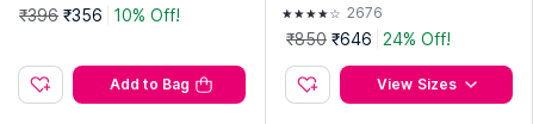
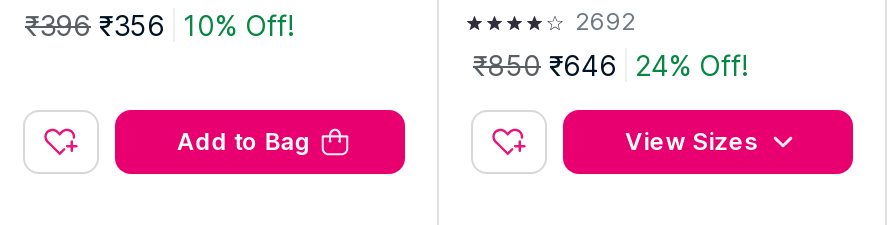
[347,3,383,21] 2676 -> [575,5,635,35] 2692

